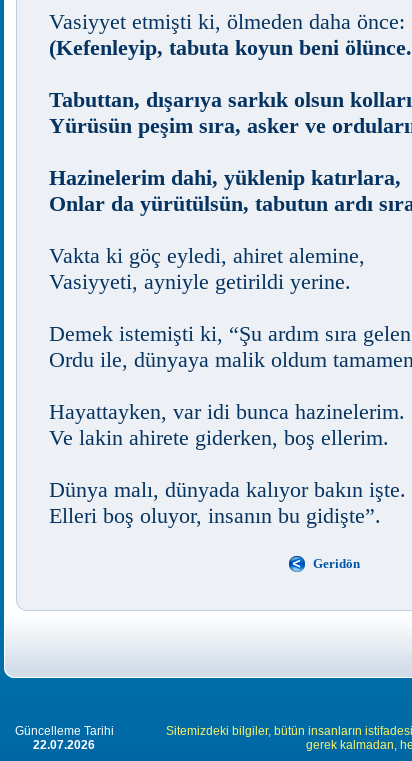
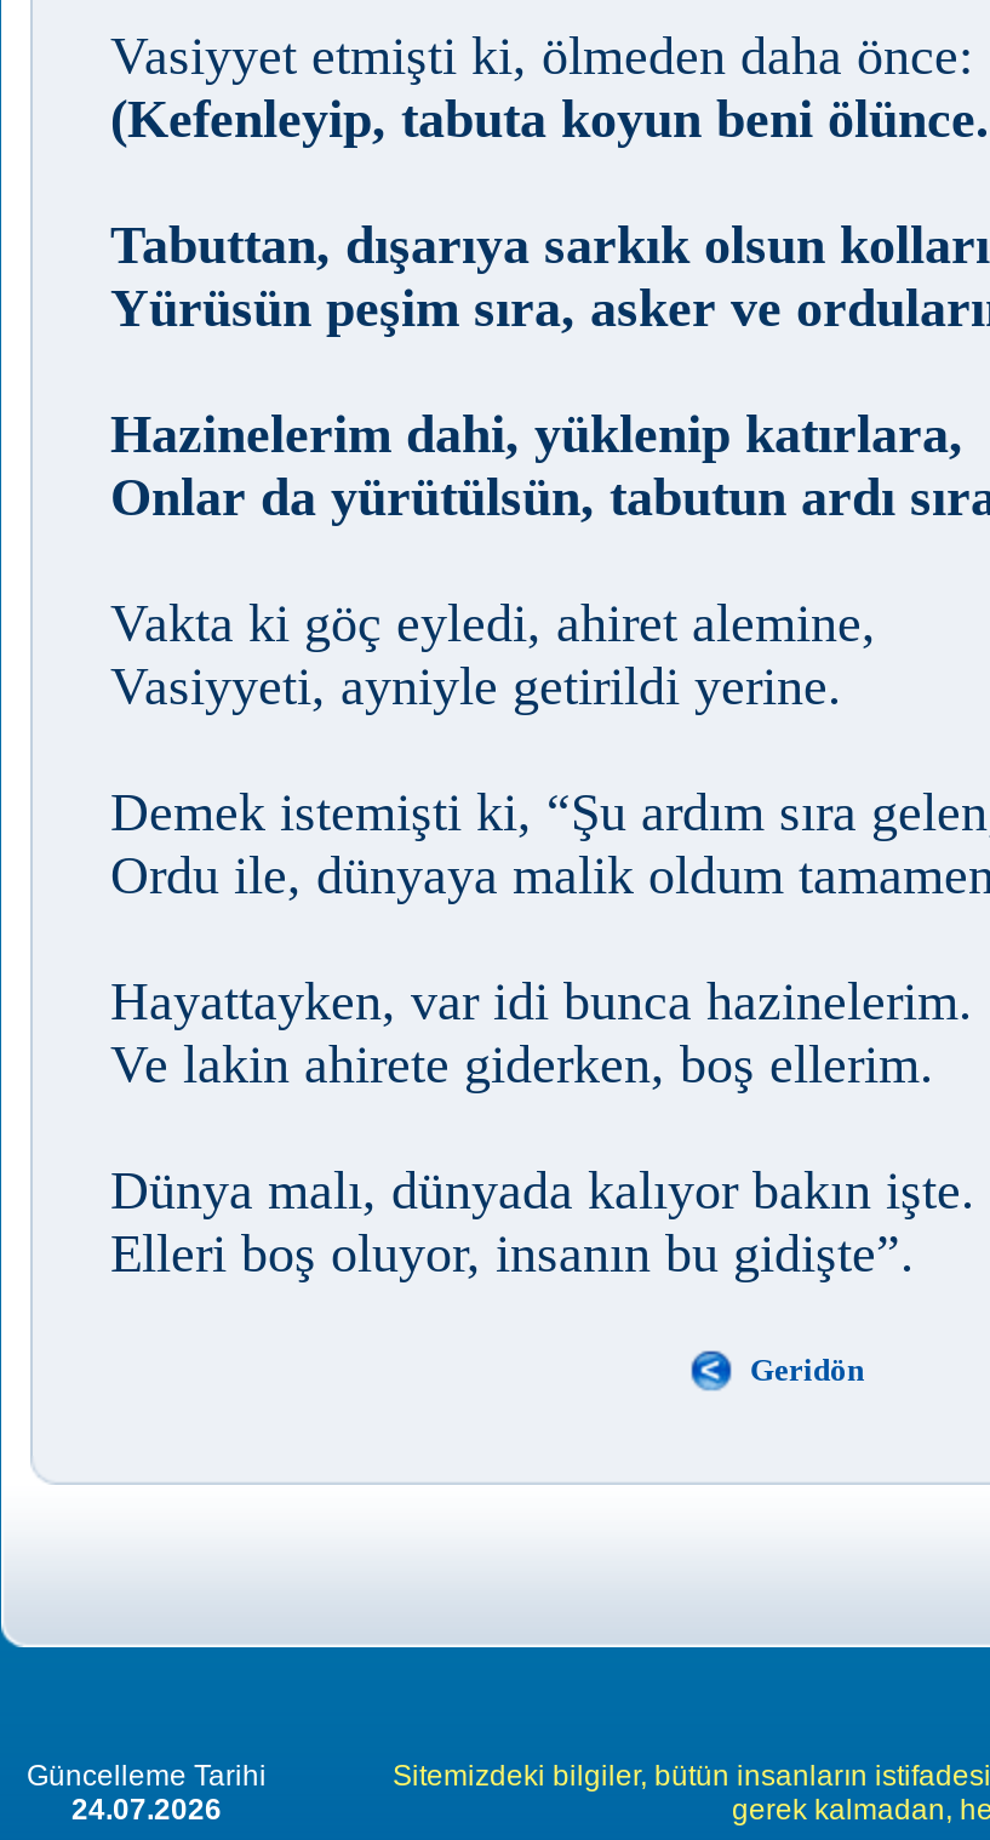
[33,738,95,752] 22.07.2026 -> [71,1793,222,1827] 24.07.2026

